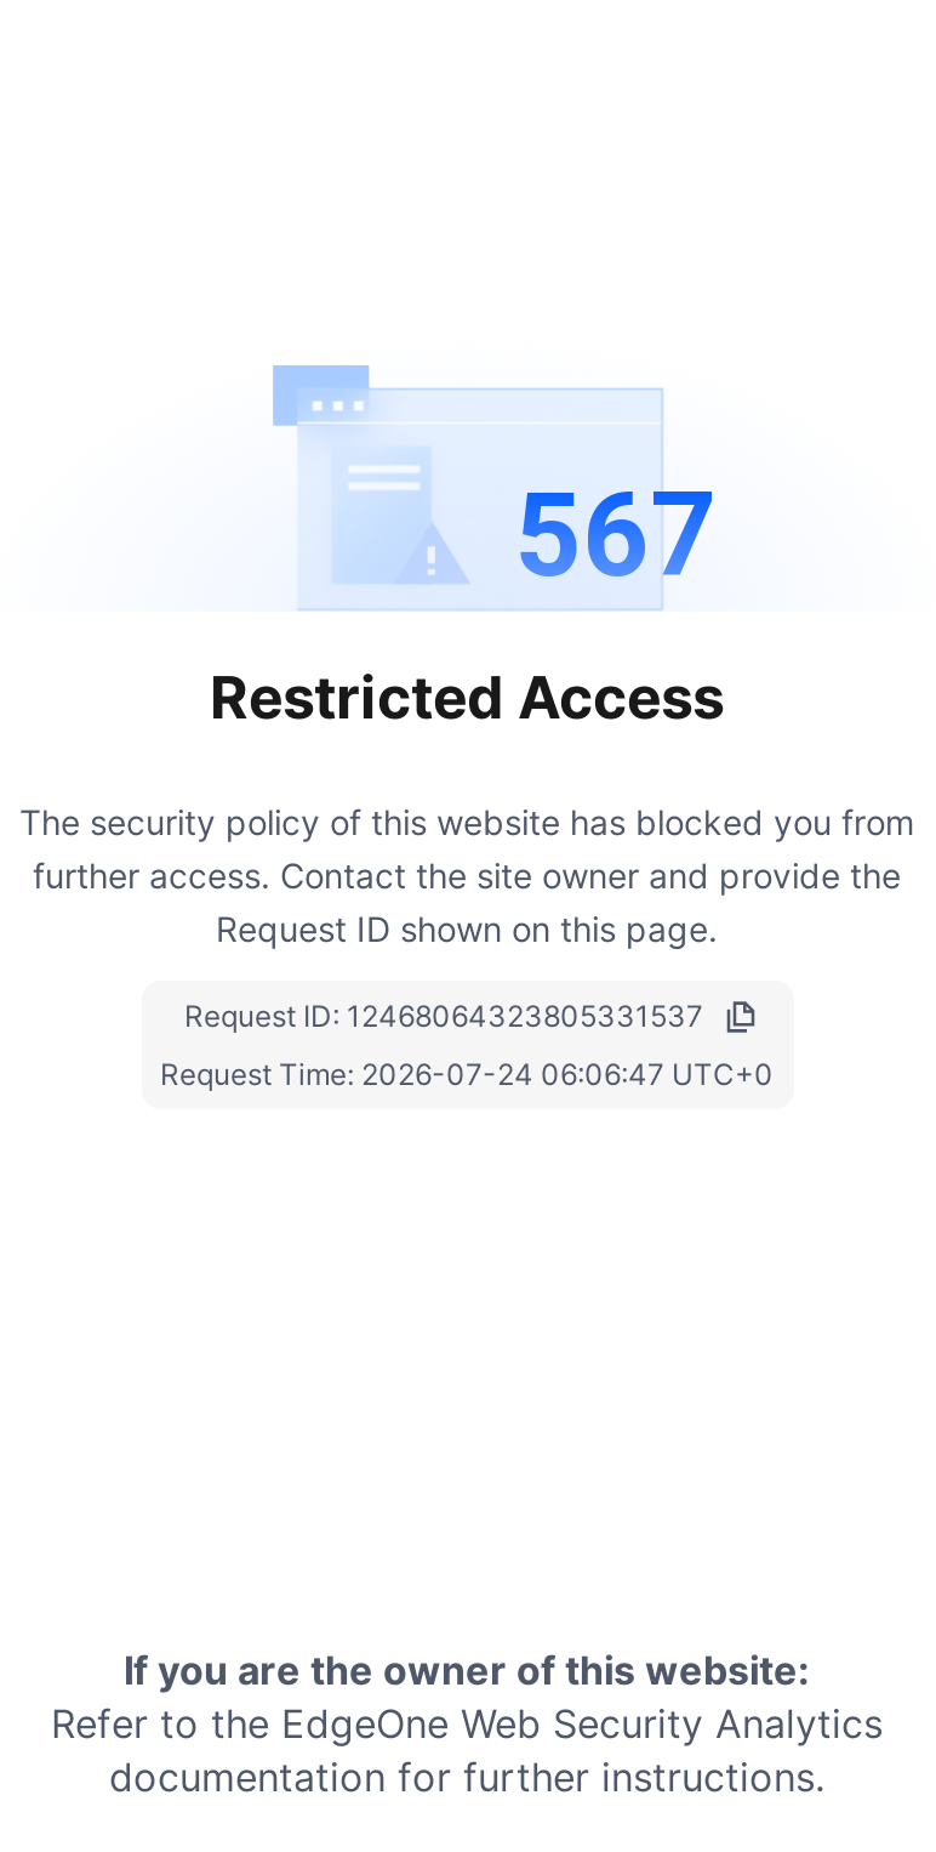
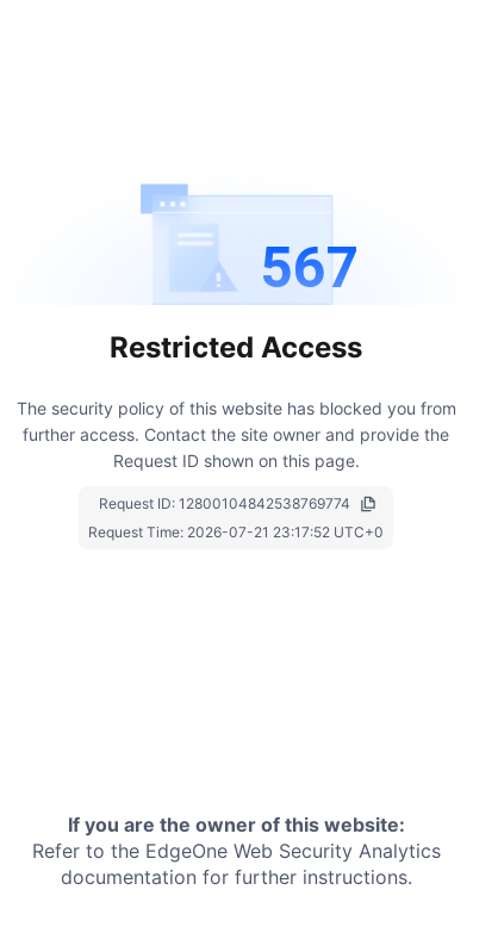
[184,997,703,1033] Request ID: 12468064323805331537 -> [99,494,350,512] Request ID: 12800104842538769774
[160,1055,774,1091] Request Time: 2026-07-24 06:06:47 UTC+0 -> [88,523,384,540] Request Time: 2026-07-21 23:17:52 UTC+0

